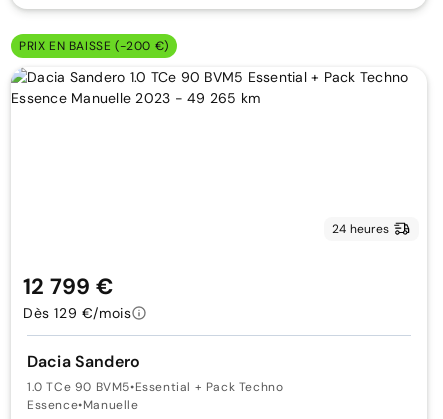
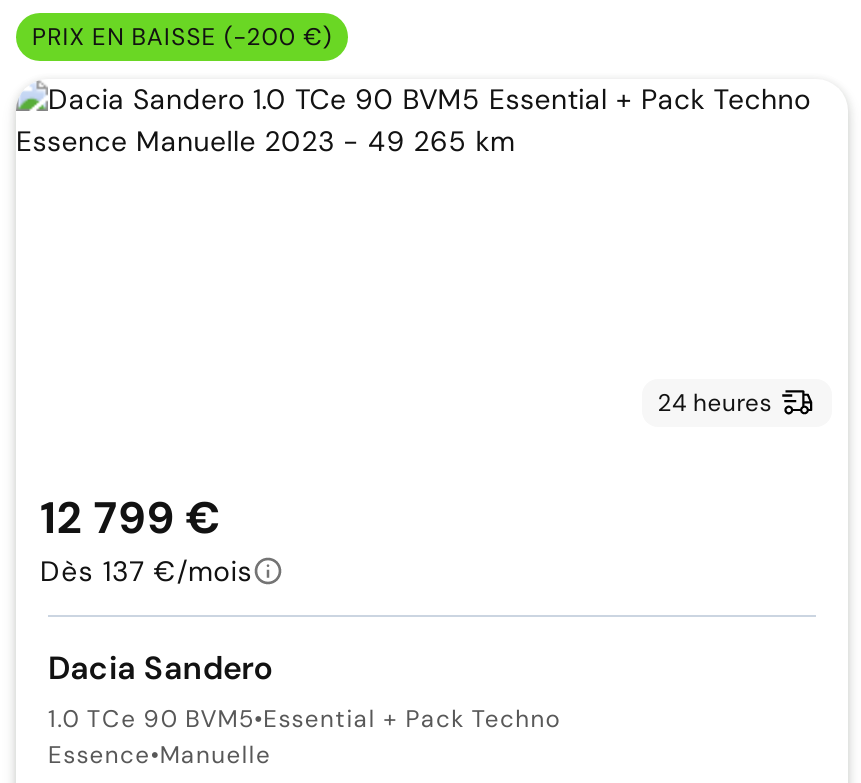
[23,304,131,322] Dès 129 €/mois -> [40,553,253,589] Dès 137 €/mois

